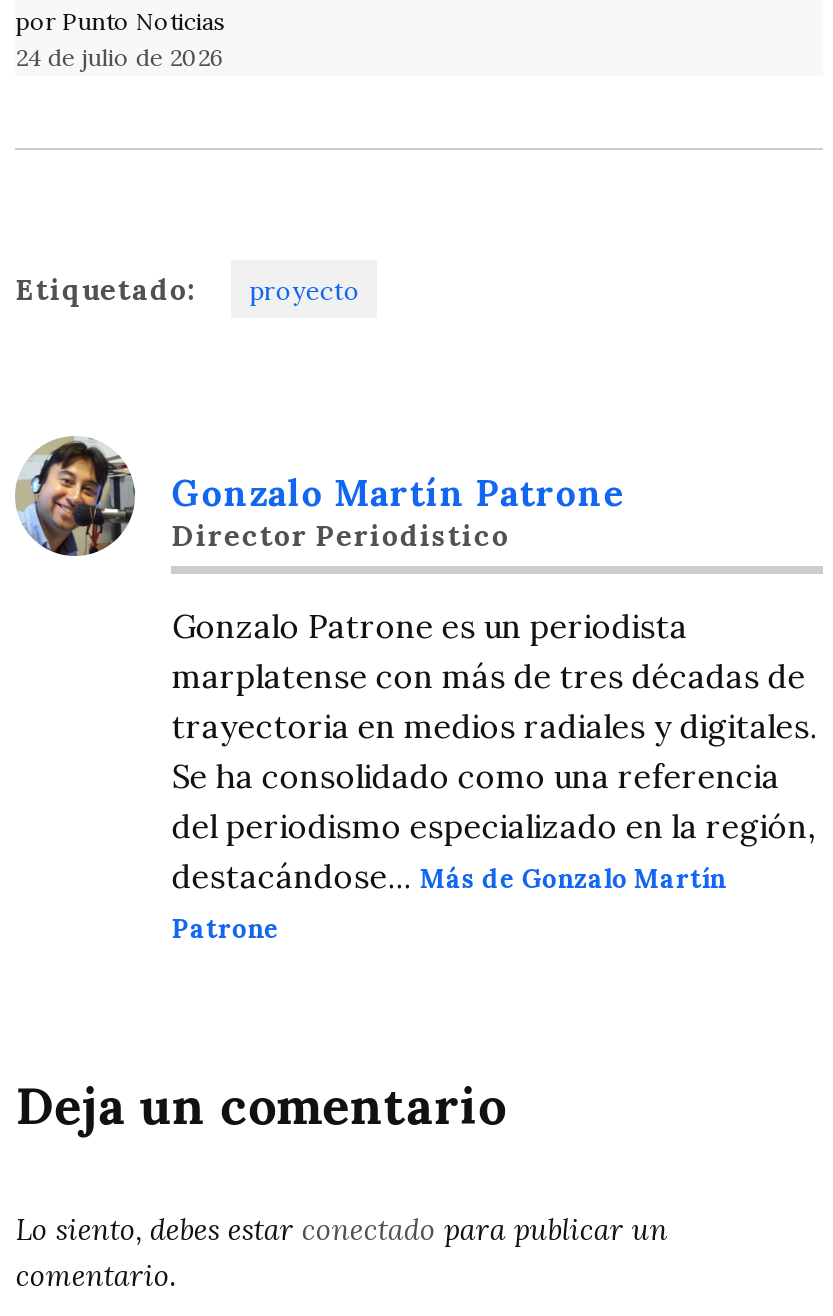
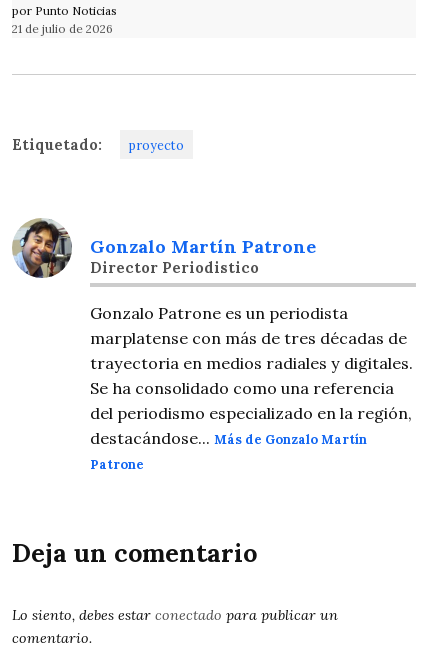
[16,41,224,71] 24 de julio de 2026 -> [12,21,113,36] 21 de julio de 2026

